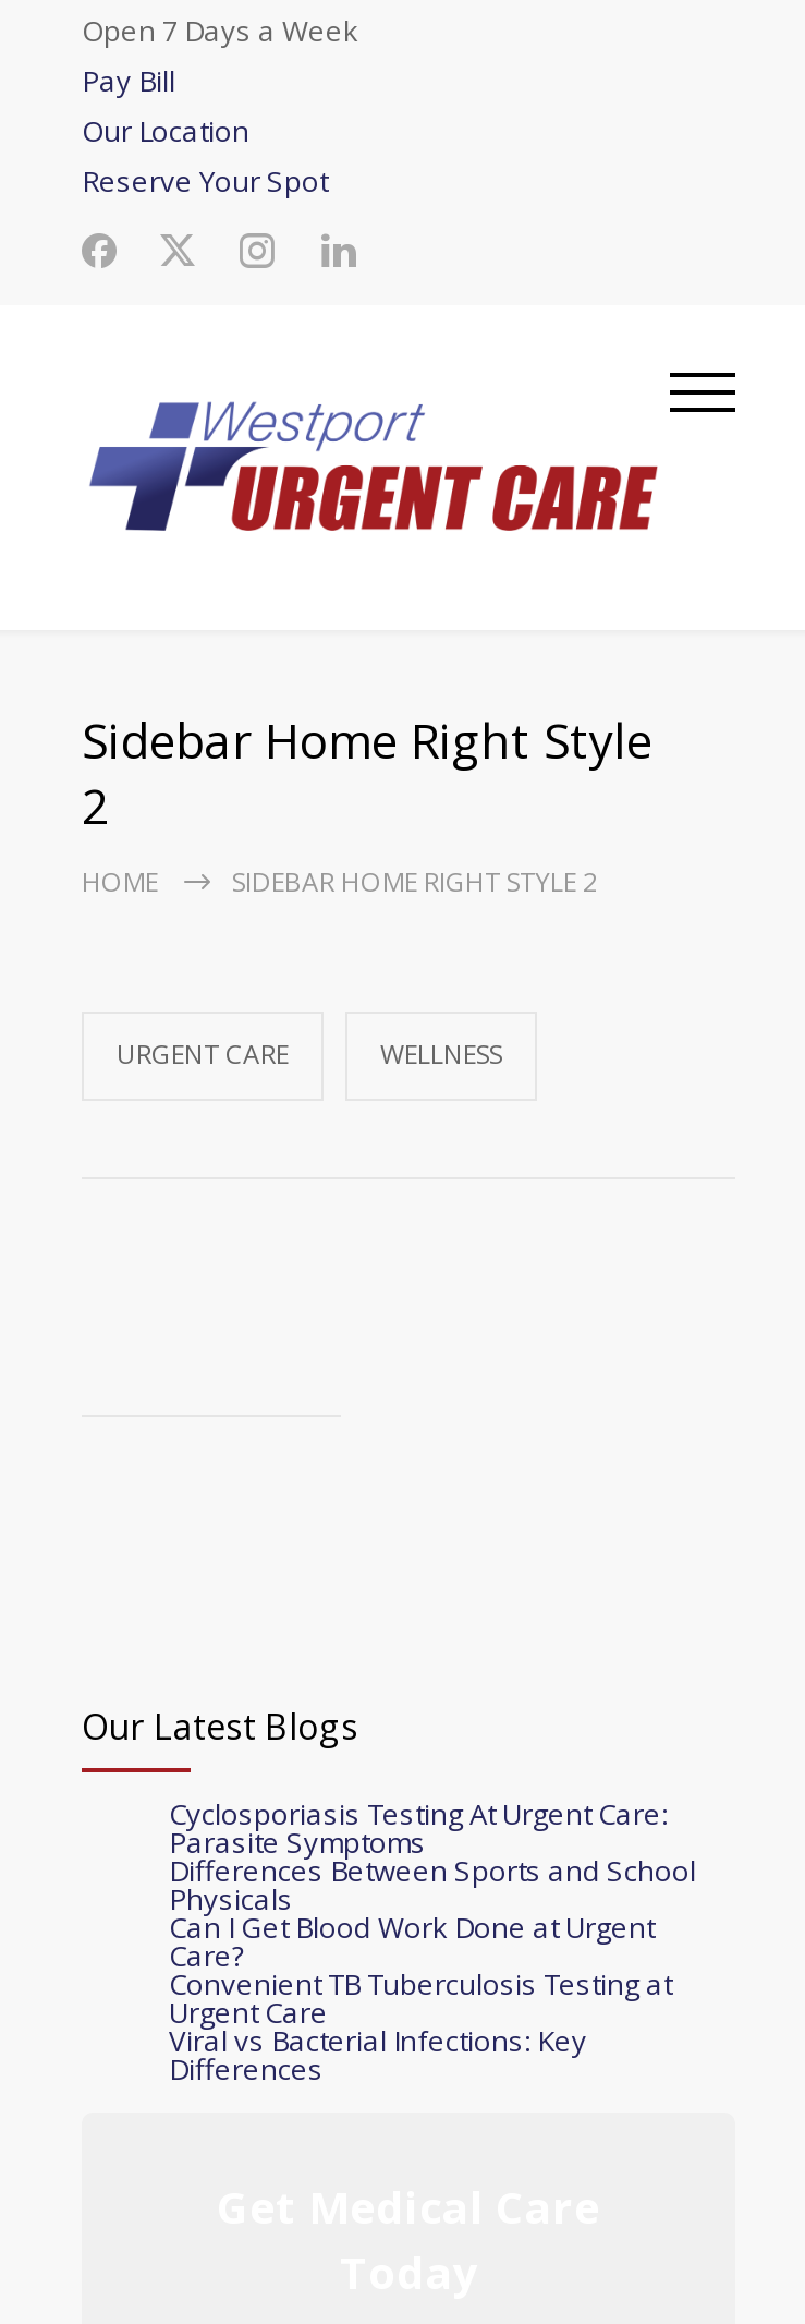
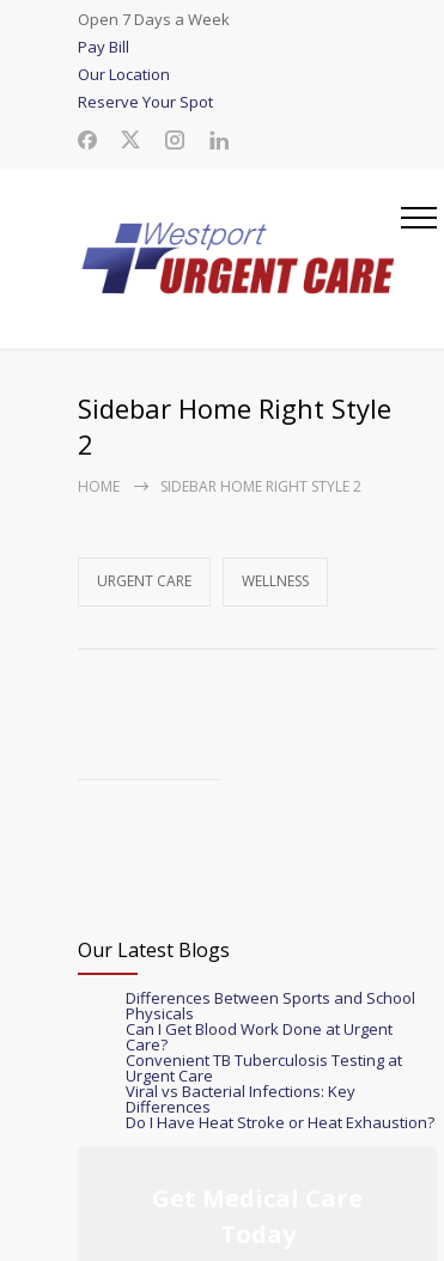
[169,1794,668,1862] Cyclosporiasis Testing At Urgent Care: | Parasite Symptoms -> none
none -> [126,1111,434,1133] Do I Have Heat Stroke or Heat Exhaustion?

